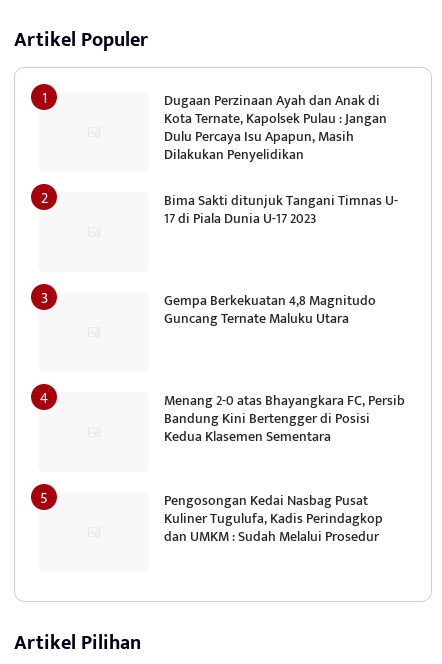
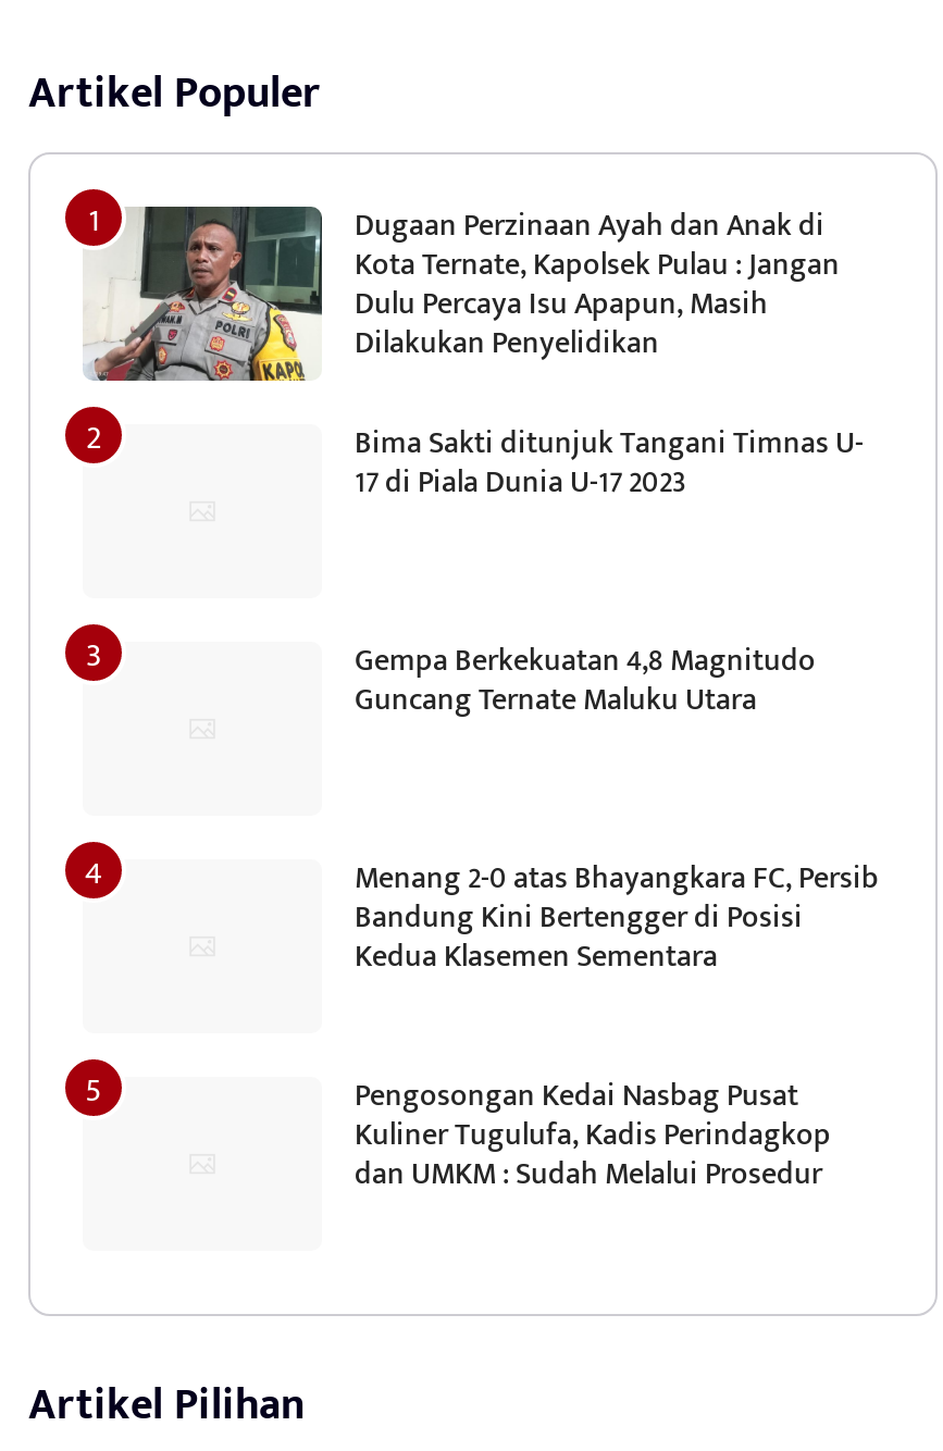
none -> [85,204,324,383] [image]

